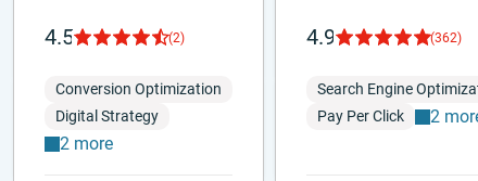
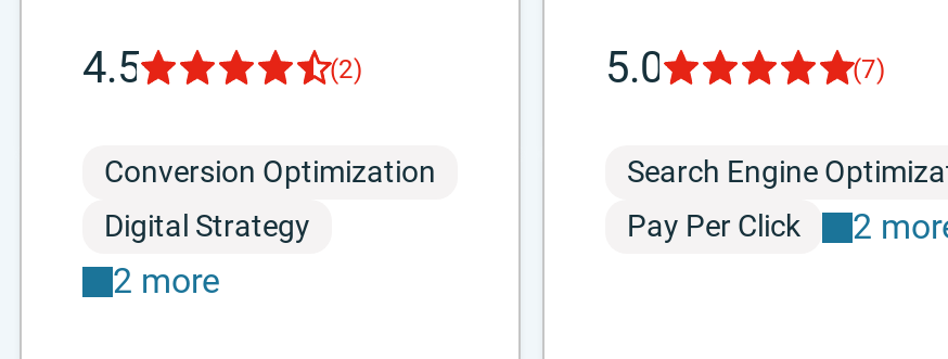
[306,24,462,50] 4.9 | (362) -> [605,41,885,93] 5.0 | (7)

